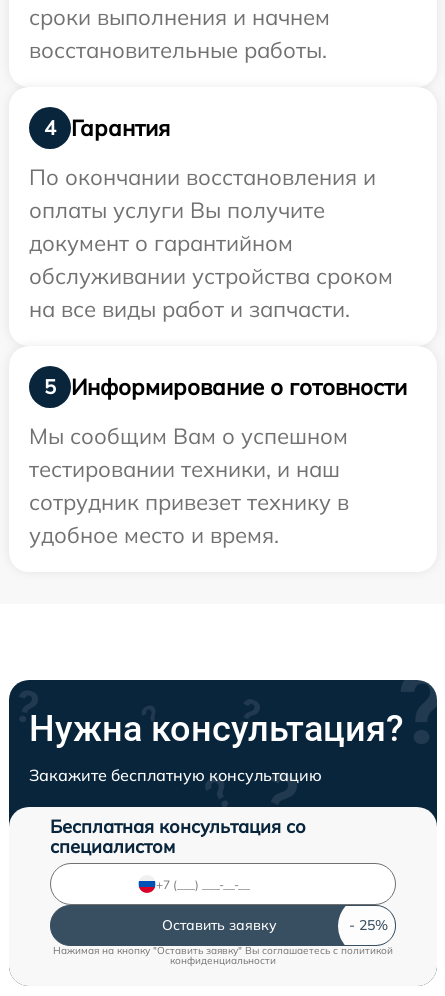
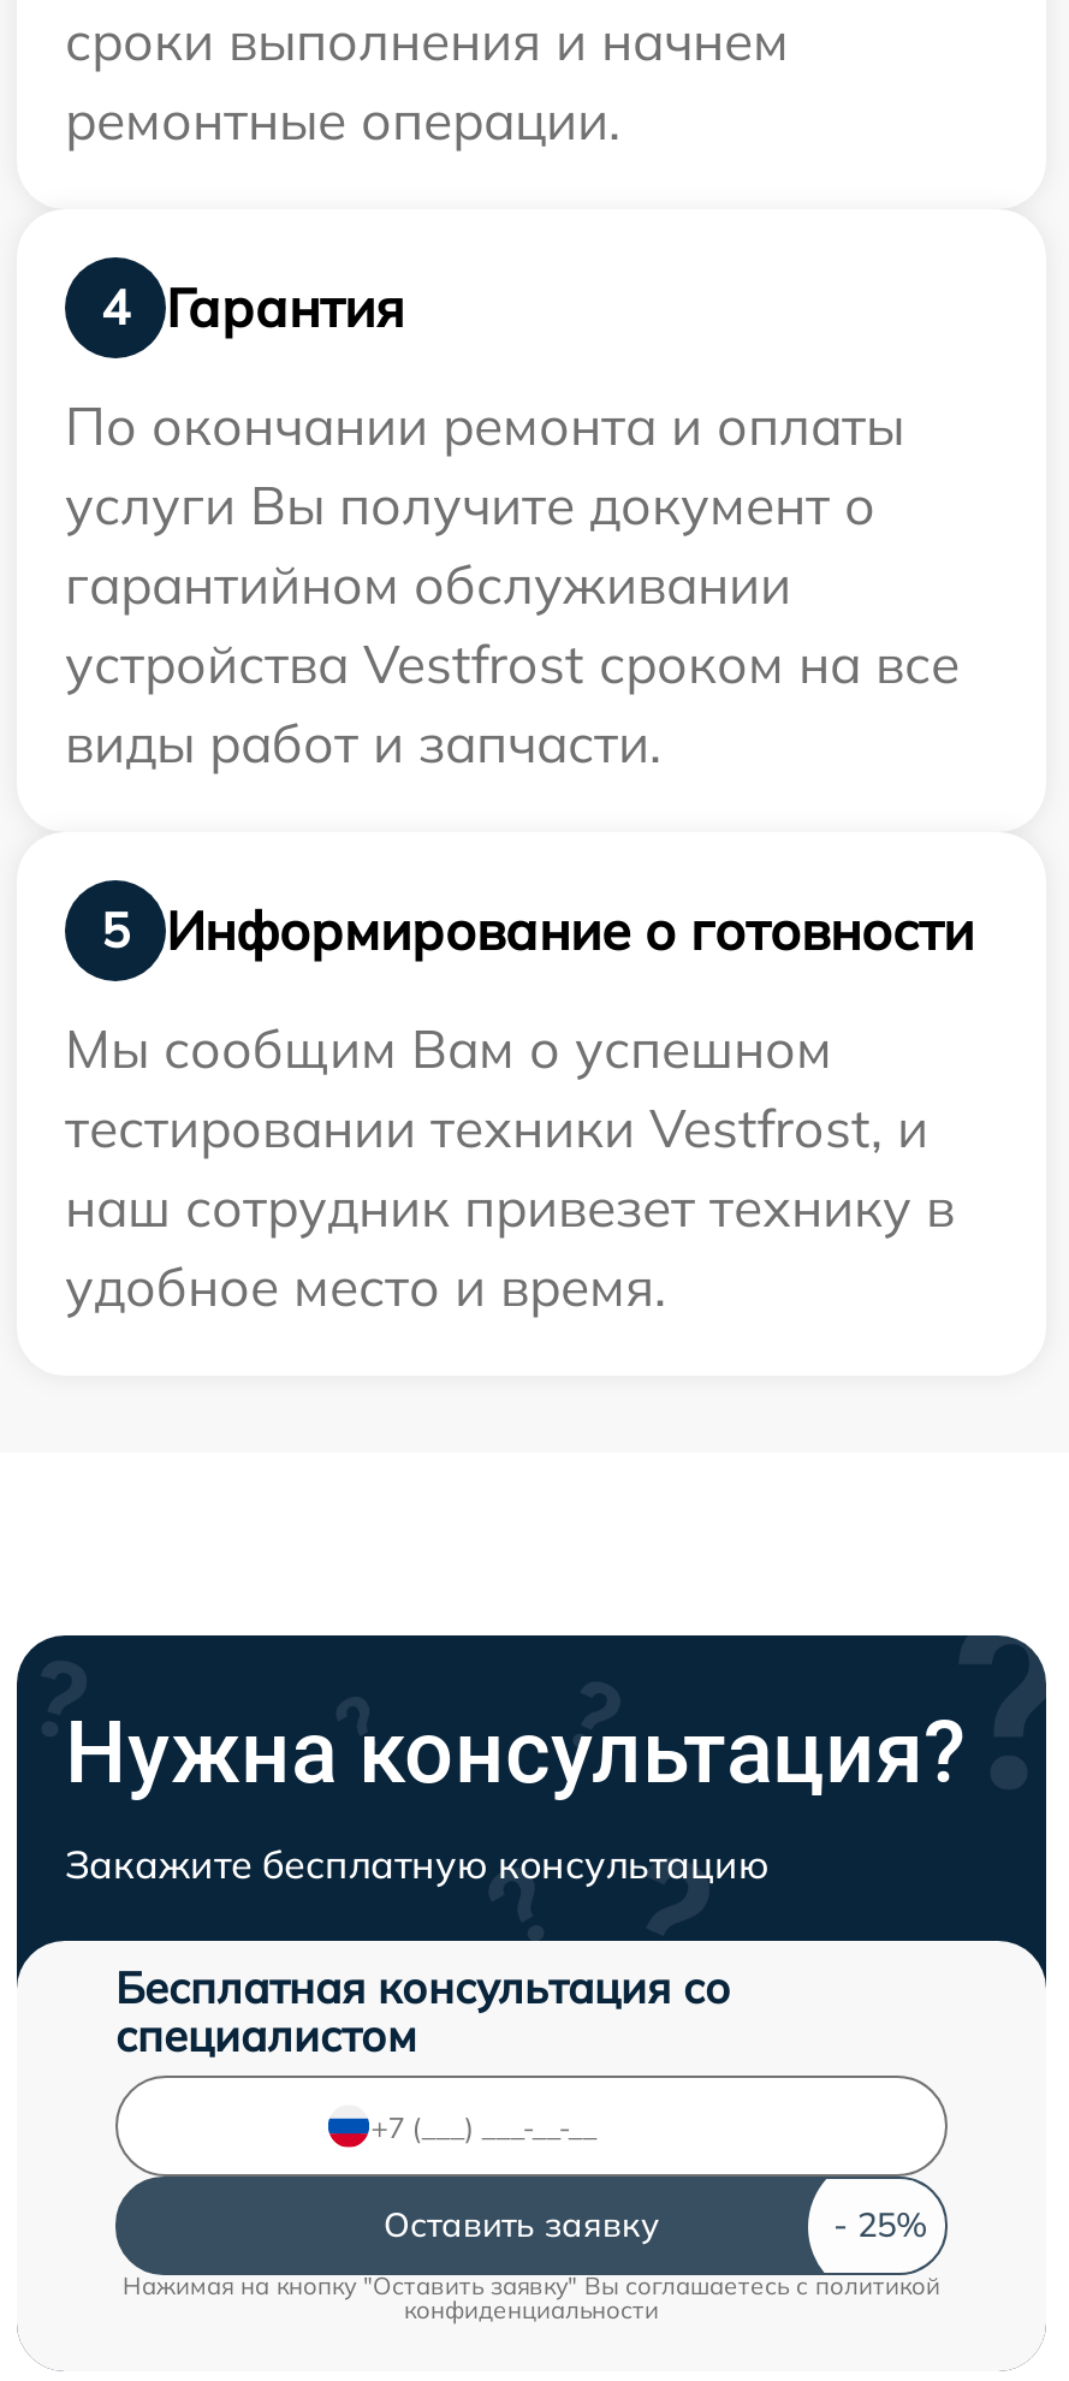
[29,36,327,64] восстановительные работы. -> [65,88,620,155] ремонтные операции.
[29,163,393,323] По окончании восстановления и | оплаты услуги Вы получите | документ о гарантийном | обслуживании устройства сроком | на все виды работ и запчасти. -> [65,393,960,778] По окончании ремонта и оплаты | услуги Вы получите документ о | гарантийном обслуживании | устройства Vestfrost сроком на все | виды работ и запчасти.
[29,455,349,516] тестировании техники, и наш | сотрудник привезет технику в -> [65,1095,955,1242] тестировании техники Vestfrost, и | наш сотрудник привезет технику в

